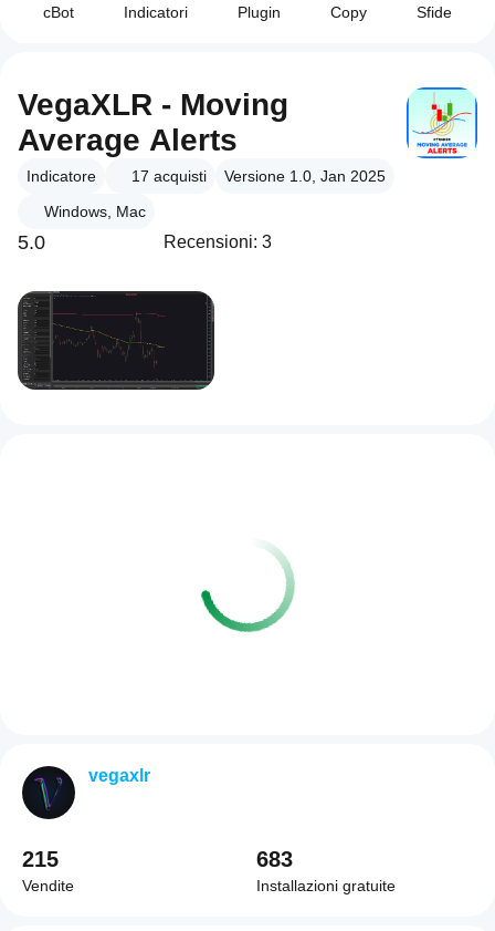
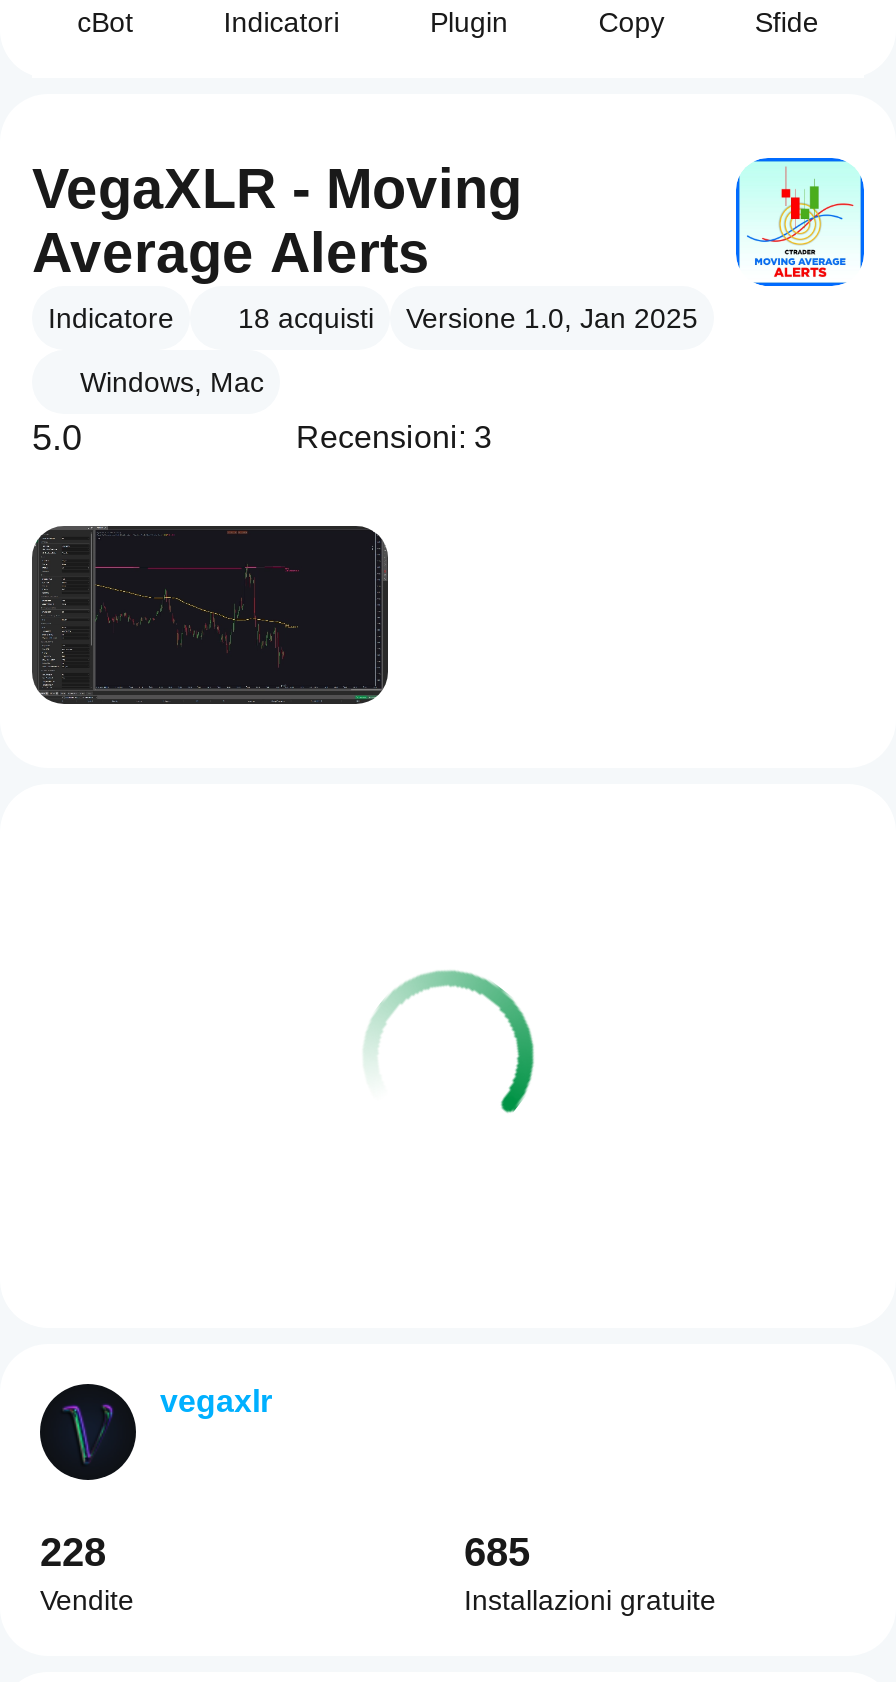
[27,167,386,185] Indicatore 17 acquisti Versione 1.0, Jan 2025 -> [48,302,698,334] Indicatore 18 acquisti Versione 1.0, Jan 2025
[200,538,294,633] [image] -> [364,970,534,1142] [image]
[22,847,59,871] 215 -> [40,1530,106,1574] 228
[256,847,293,871] 683 -> [464,1530,530,1574] 685

